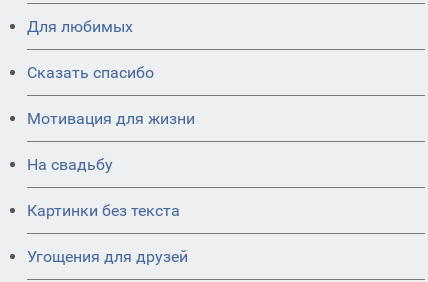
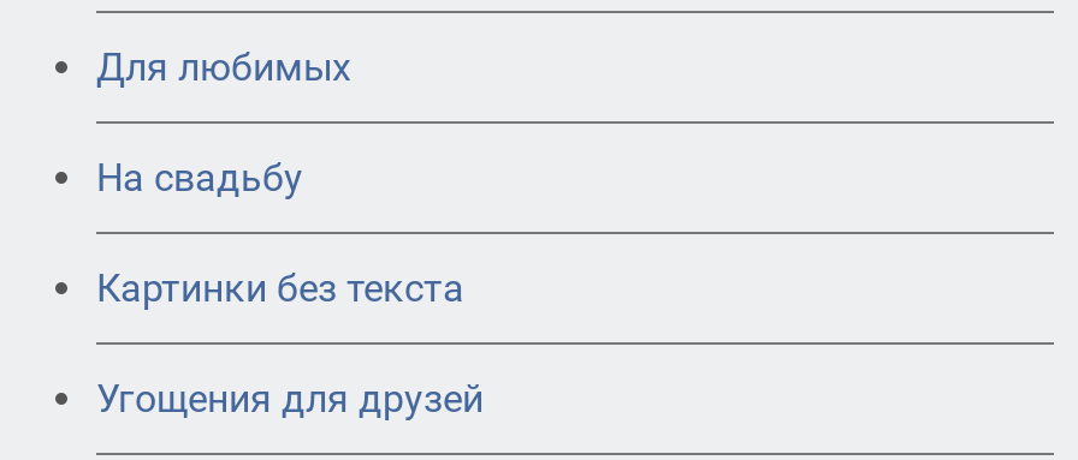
[27,63,195,128] Сказать спасибо | Мотивация для жизни -> none

